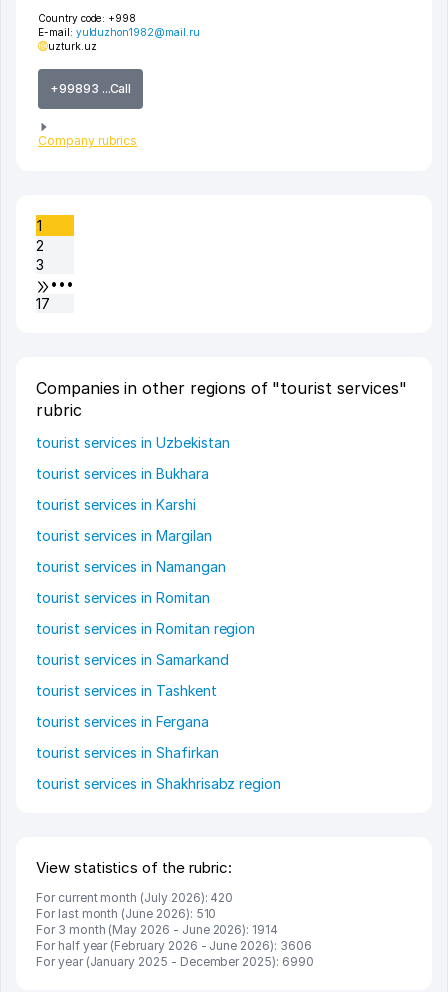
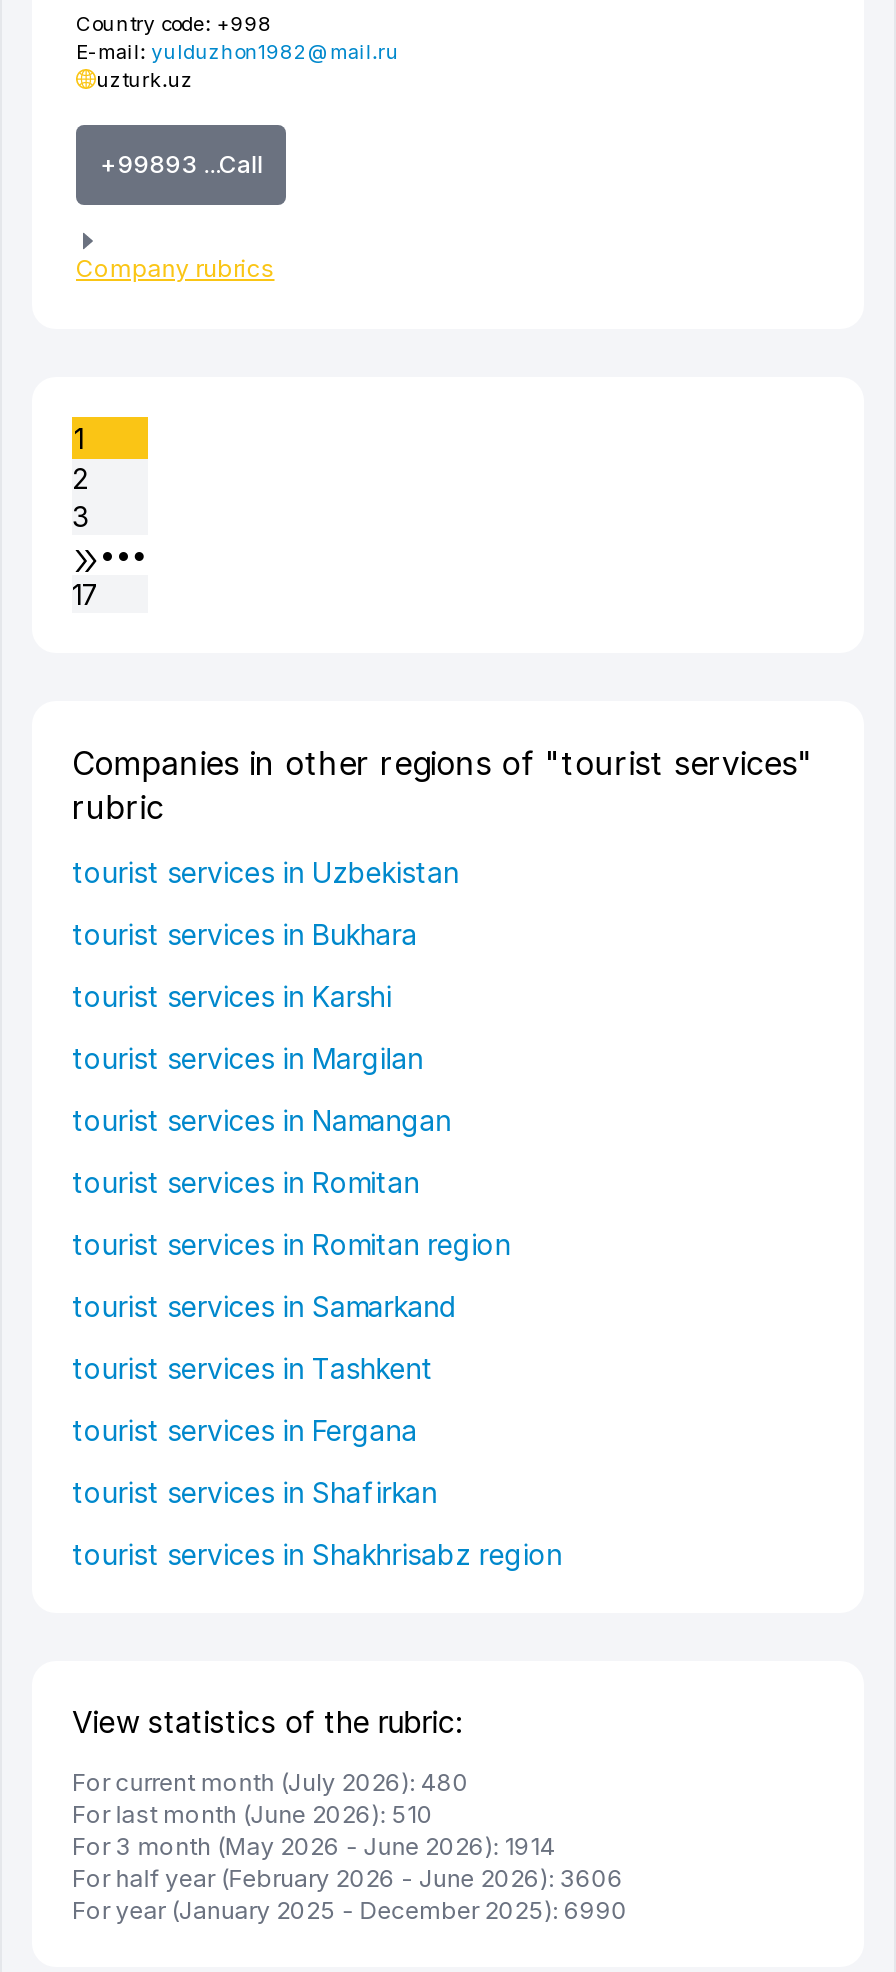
[36,890,233,905] For current month (July 2026): 420 -> [72,1767,469,1797] For current month (July 2026): 480

